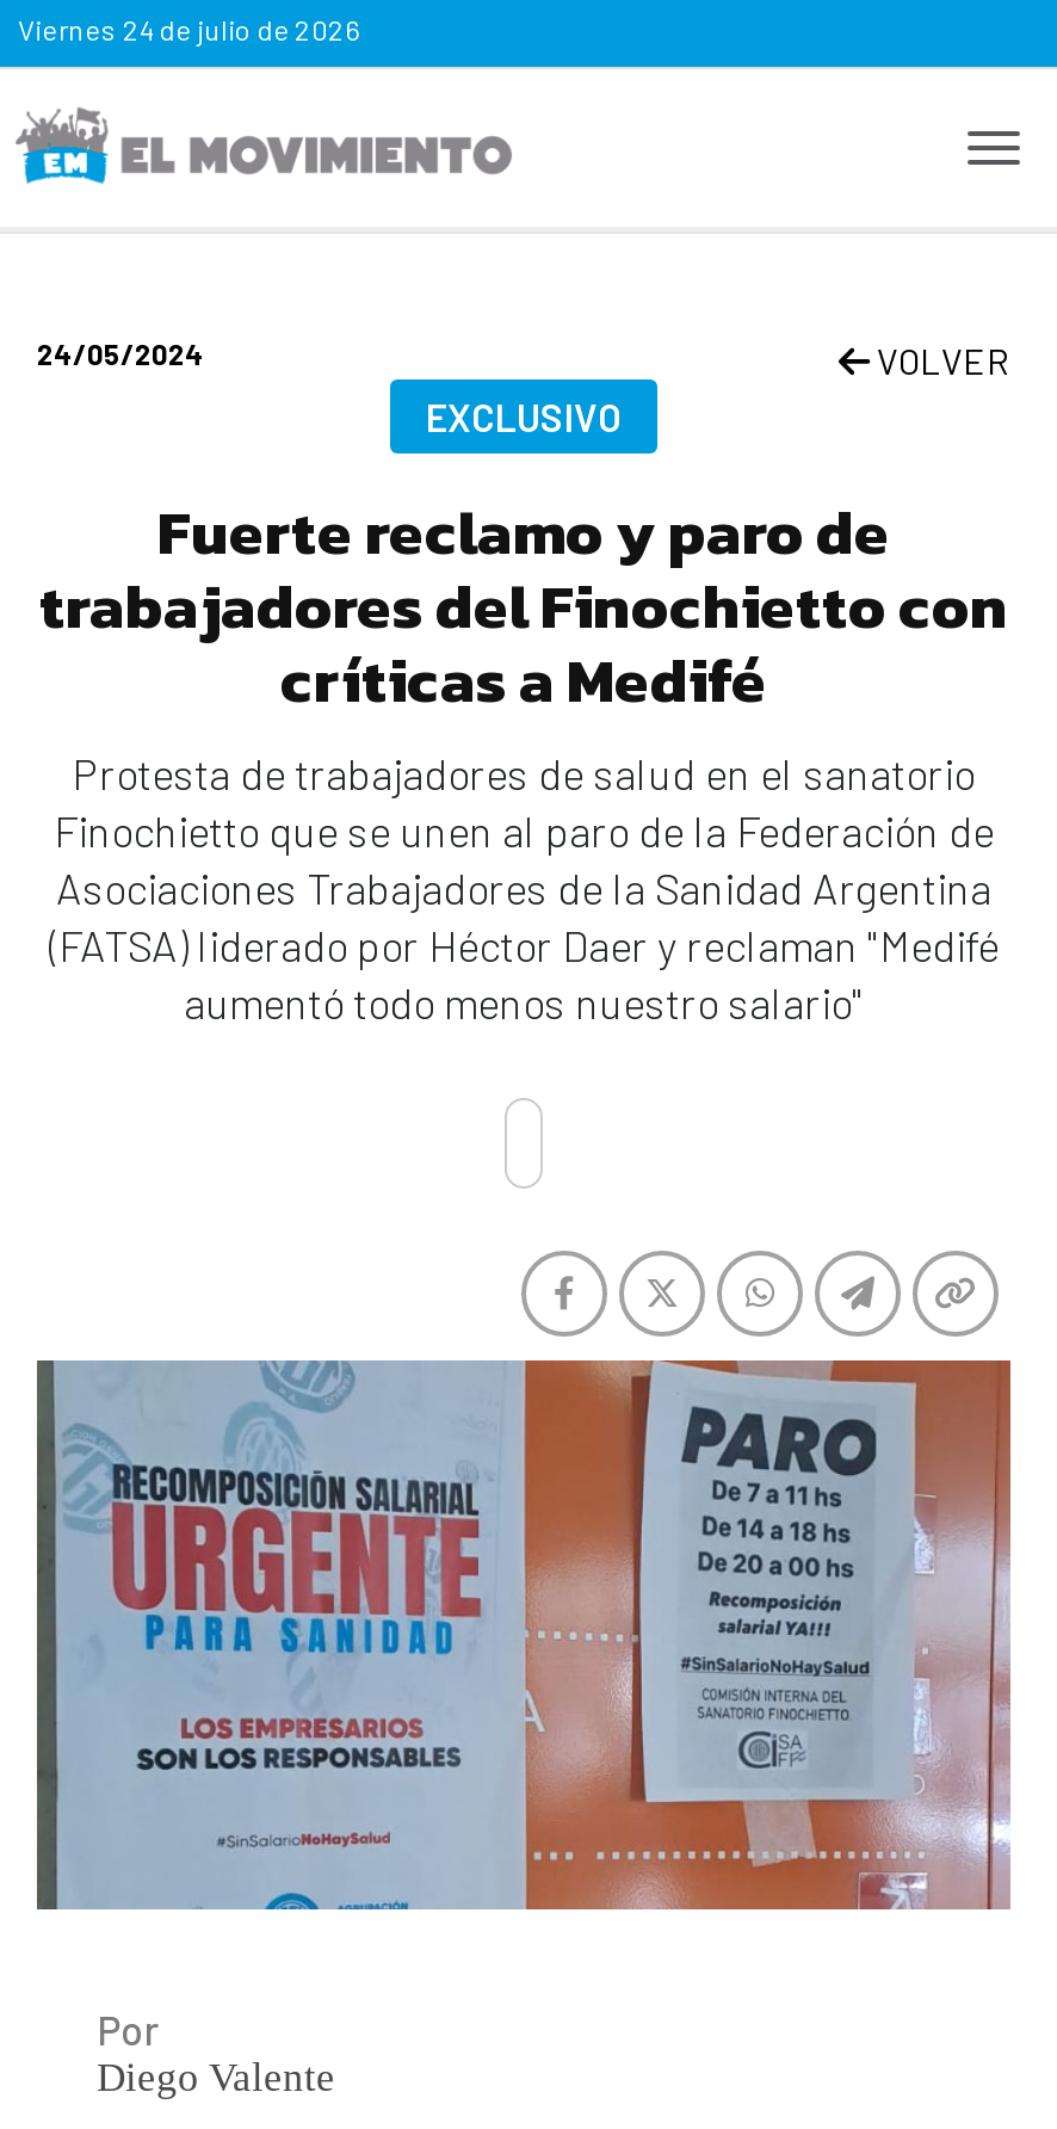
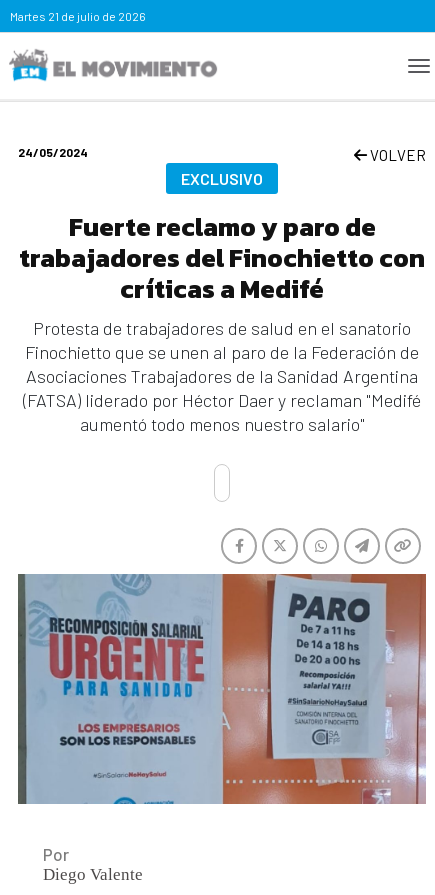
[18,12,361,45] Viernes 24 de julio de 2026 -> [10,9,146,23] Martes 21 de julio de 2026

